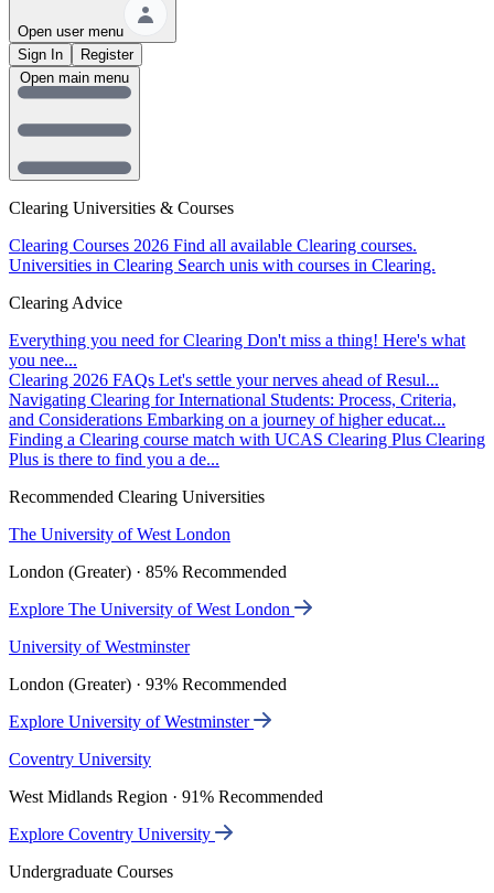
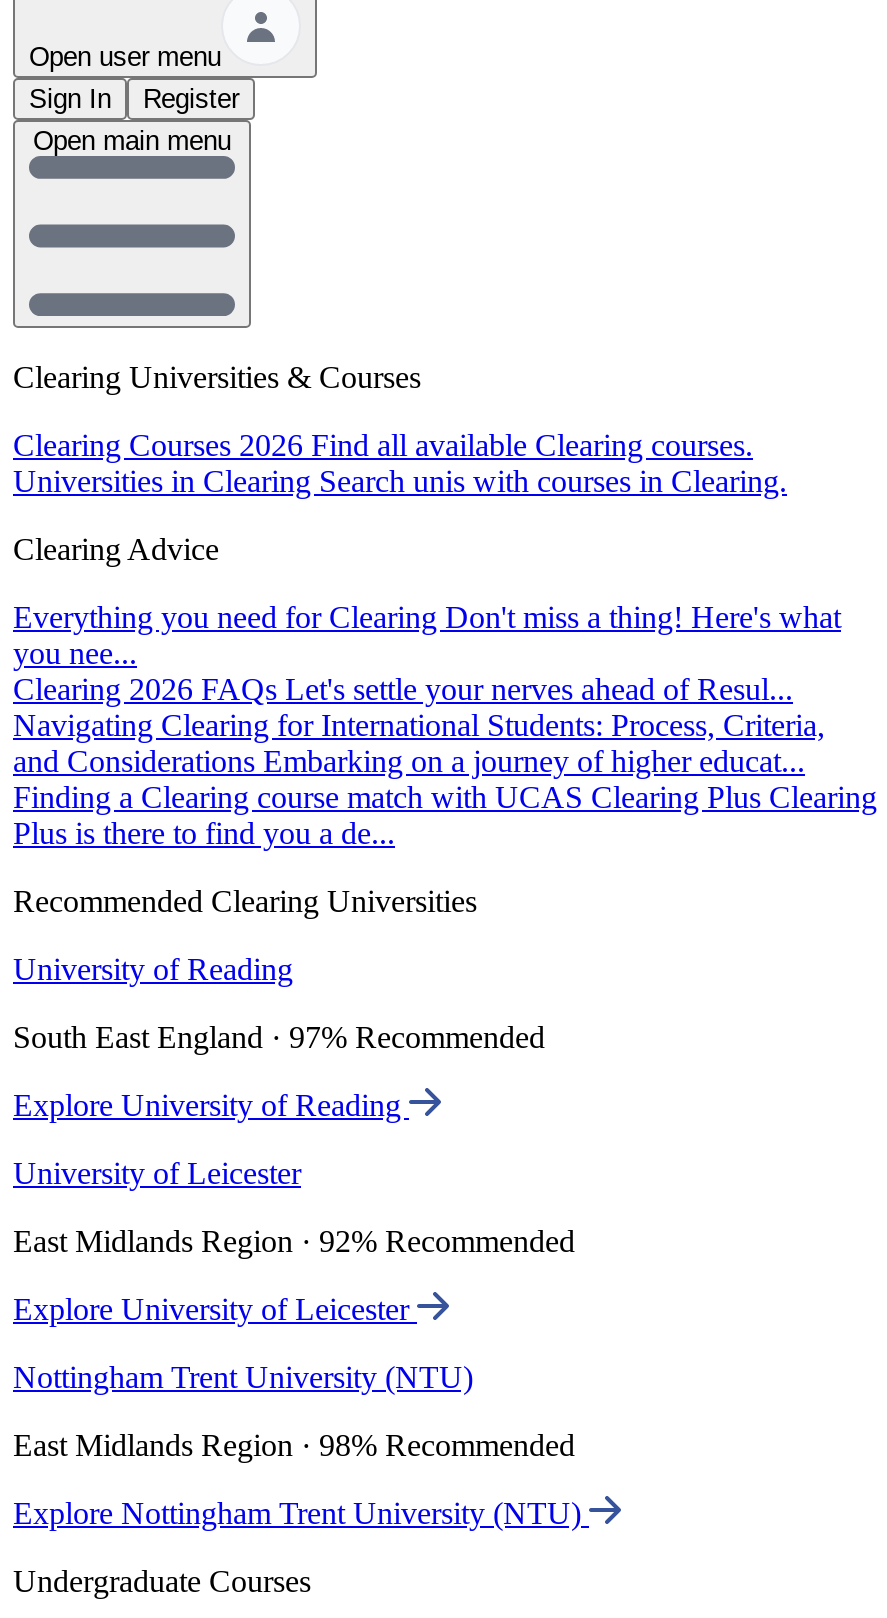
[9,525,230,544] The University of West London -> [13,952,293,986] University of Reading
[9,562,287,581] London (Greater) · 85% Recommended -> [13,1020,545,1054] South East England · 97% Recommended
[9,600,294,619] Explore The University of West London -> [13,1088,409,1122] Explore University of Reading
[9,637,190,656] University of Westminster -> [13,1156,301,1190] University of Leicester
[9,675,287,694] London (Greater) · 93% Recommended -> [13,1224,575,1258] East Midlands Region · 92% Recommended
[9,712,254,731] Explore University of Westminster -> [13,1292,417,1326] Explore University of Leicester
[9,750,151,769] Coventry University -> [13,1360,473,1394] Nottingham Trent University (NTU)
[9,787,323,806] West Midlands Region · 91% Recommended -> [13,1428,575,1462] East Midlands Region · 98% Recommended
[9,825,215,843] Explore Coventry University -> [13,1496,589,1530] Explore Nottingham Trent University (NTU)

